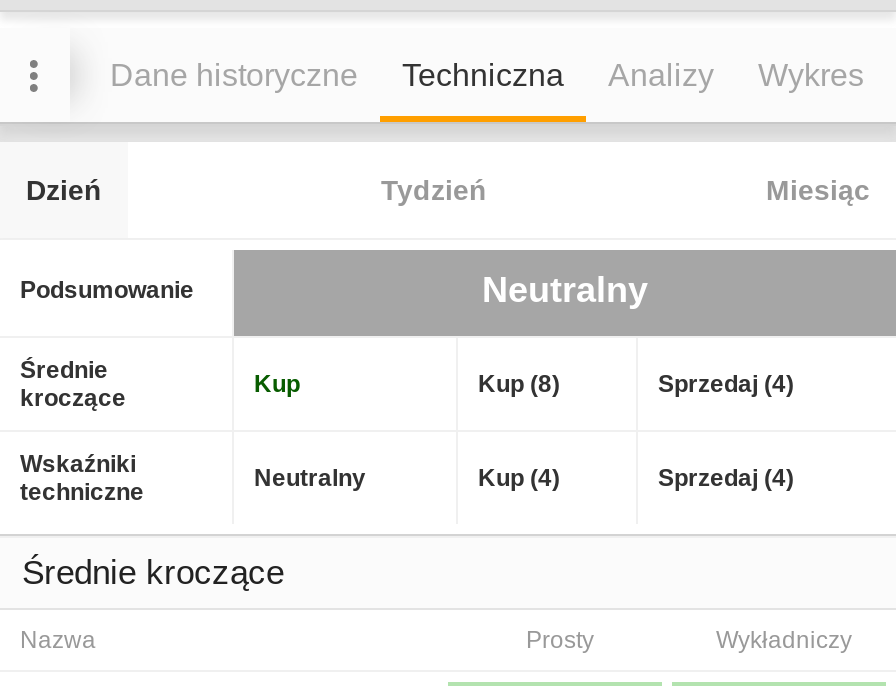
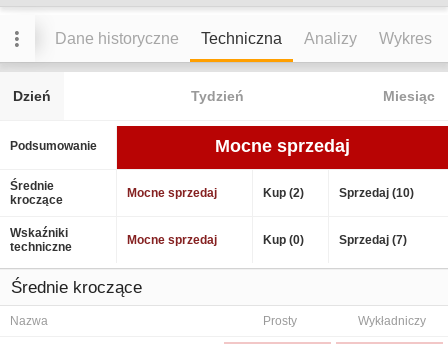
[482,270,648,310] Neutralny -> [215,136,350,156] Mocne sprzedaj
[254,370,794,398] Kup | Kup (8) | Sprzedaj (4) -> [127,186,414,200] Mocne sprzedaj | Kup (2) | Sprzedaj (10)
[254,464,794,492] Neutralny | Kup (4) | Sprzedaj (4) -> [127,233,407,247] Mocne sprzedaj | Kup (0) | Sprzedaj (7)

